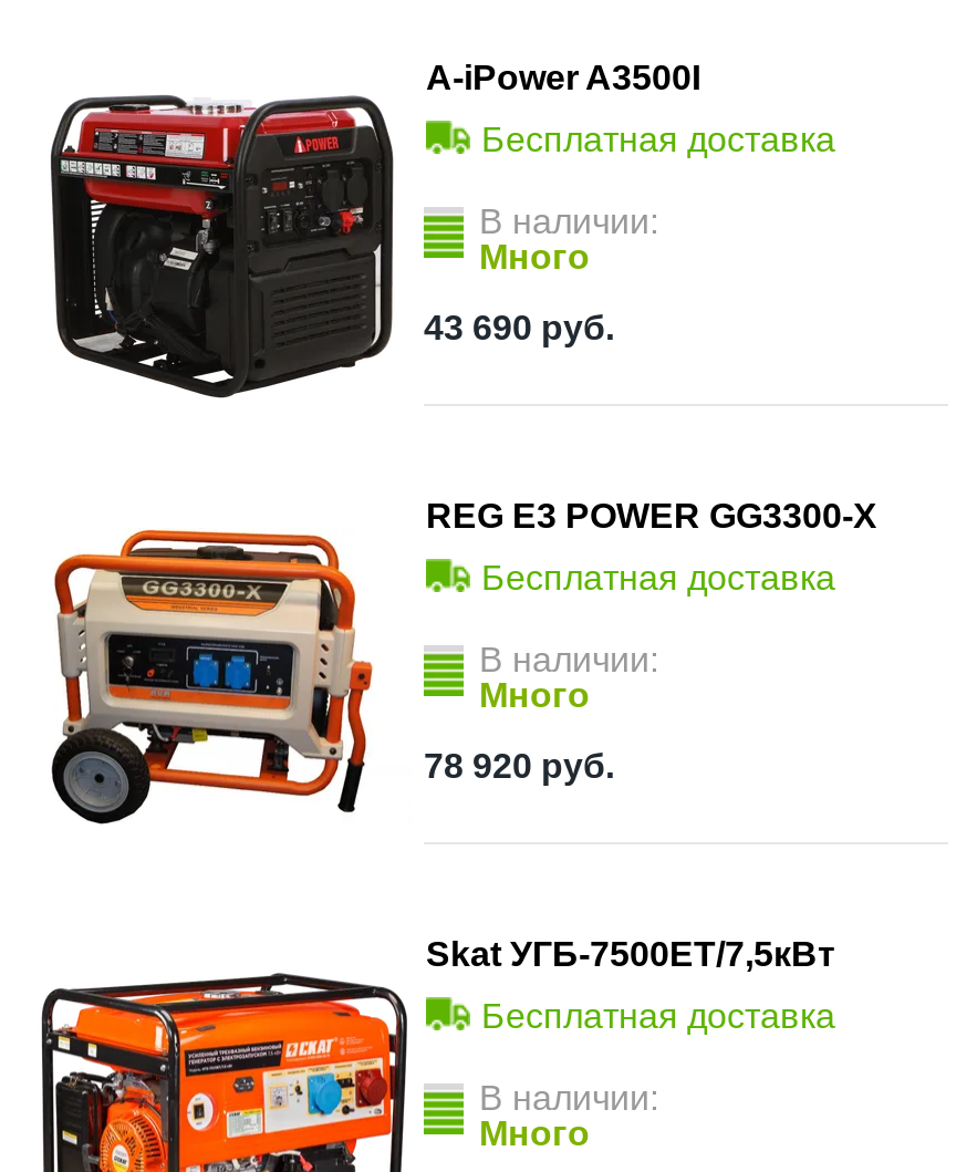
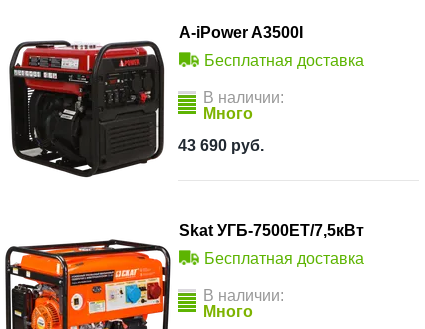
[50,497,877,836] [image] | REG E3 POWER GG3300-X | Бесплатная доставка | В наличии: | Много | 78 920 руб. -> none

